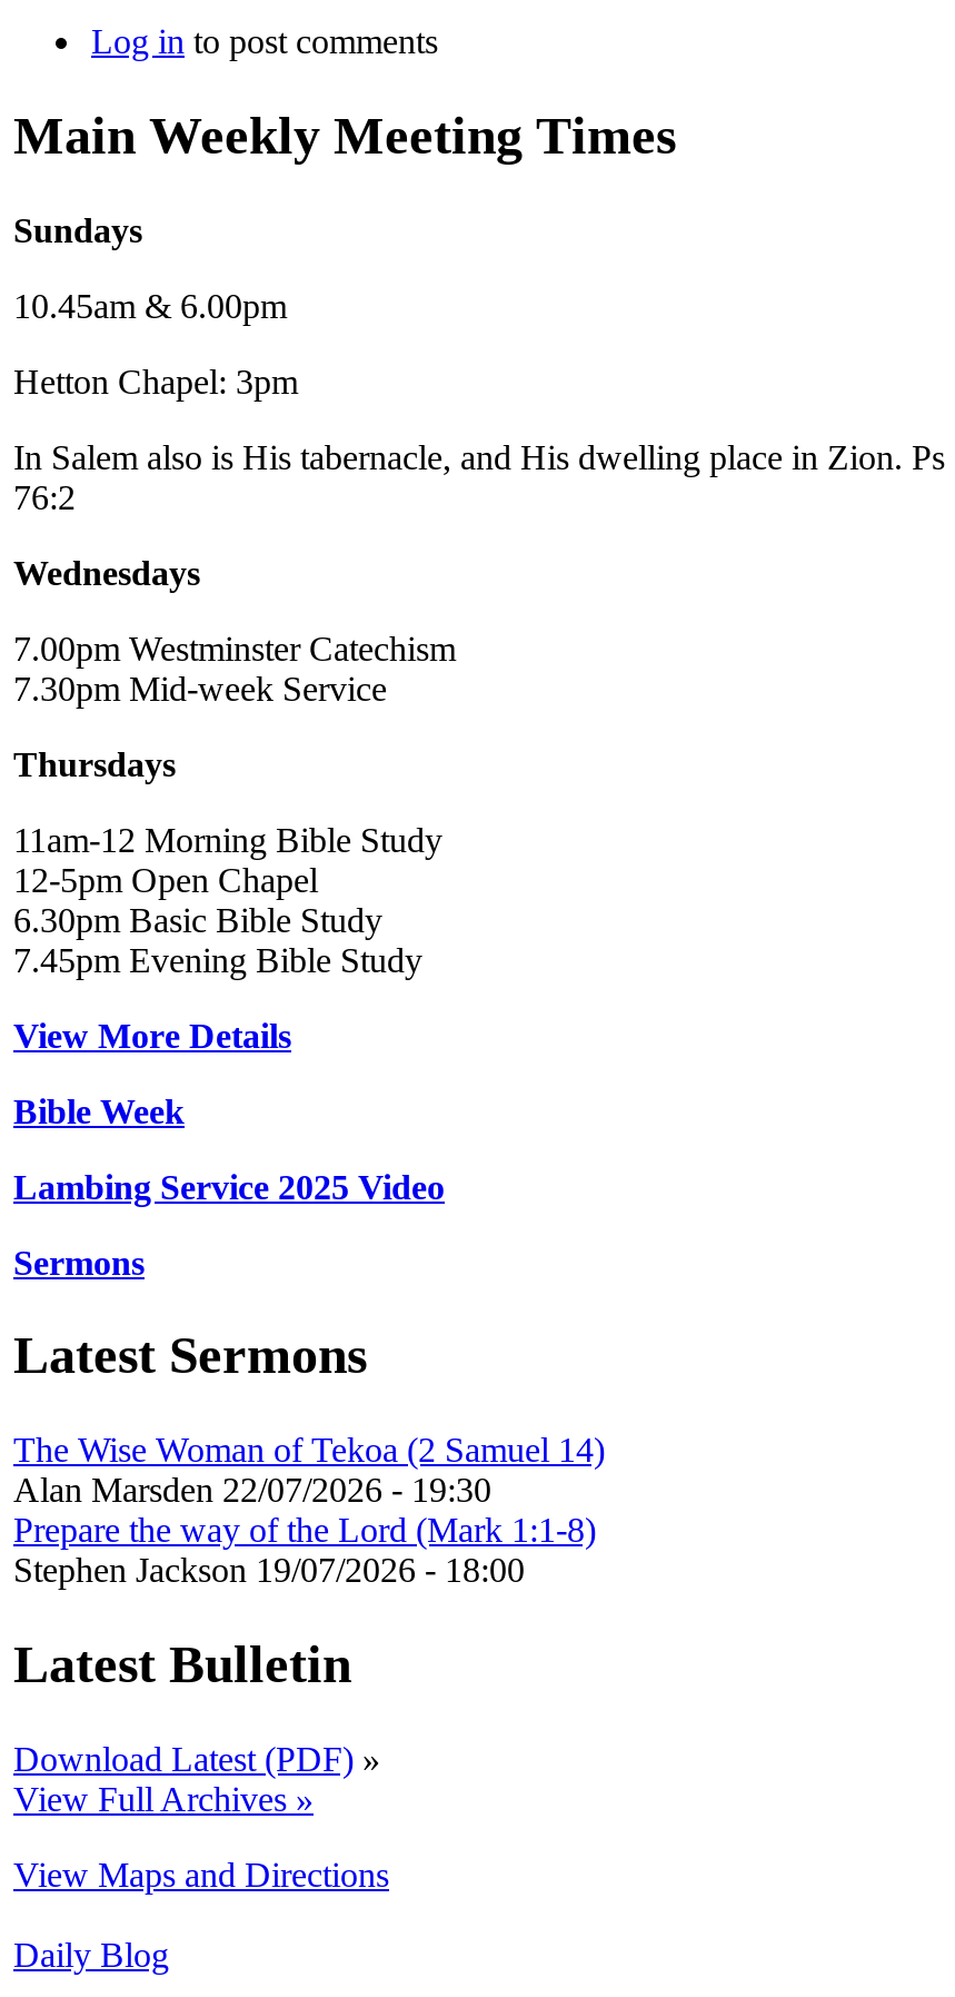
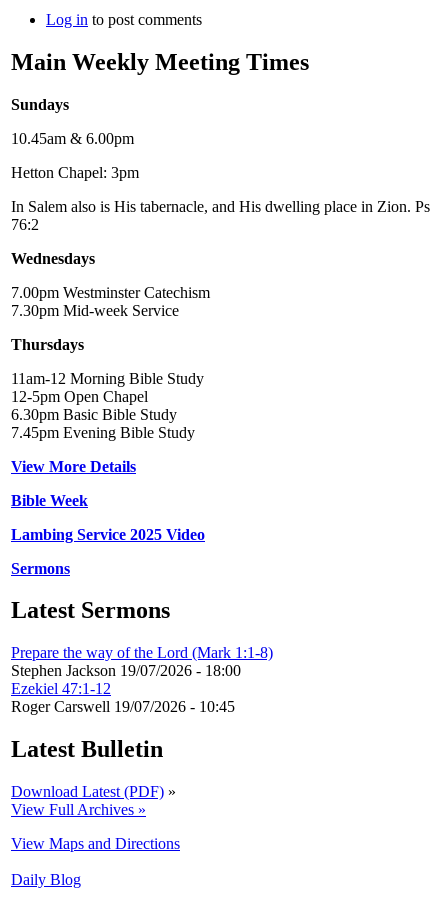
[13,1431,605,1509] The Wise Woman of Tekoa (2 Samuel 14) | Alan Marsden 22/07/2026 - 19:30 -> none
moved [13,1511,596,1589] -> [11,644,273,679]: Prepare the way of the Lord (Mark 1:1-8) | Stephen Jackson 19/07/2026 - 18:00
none -> [11,680,235,715] Ezekiel 47:1-12 | Roger Carswell 19/07/2026 - 10:45

